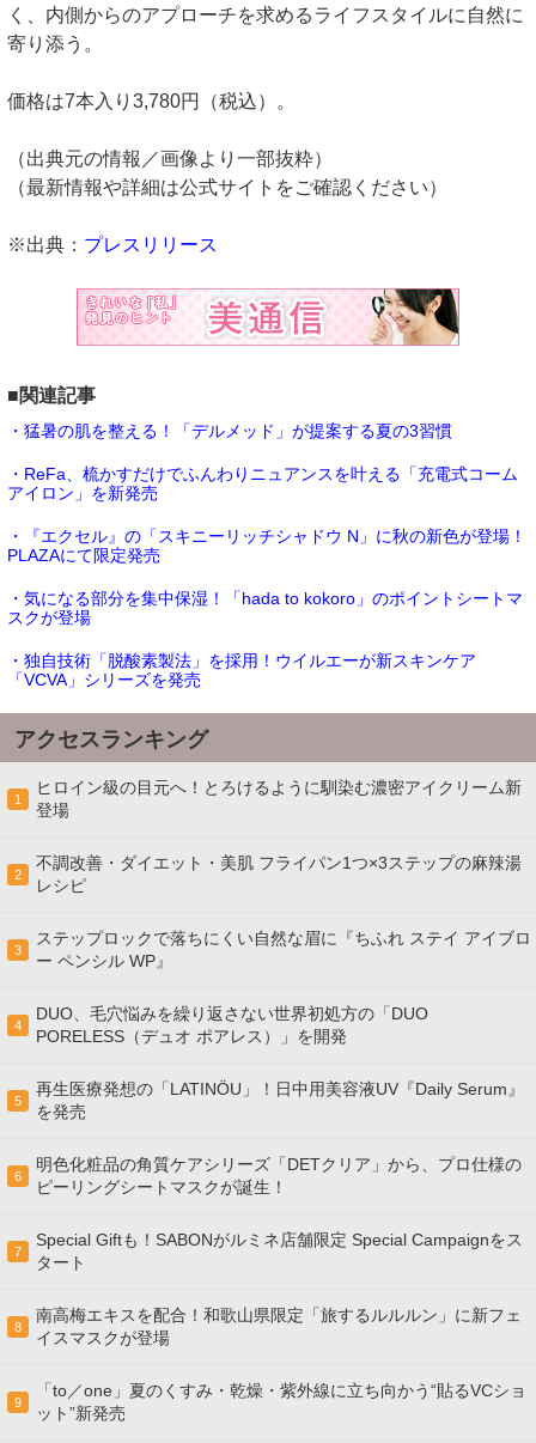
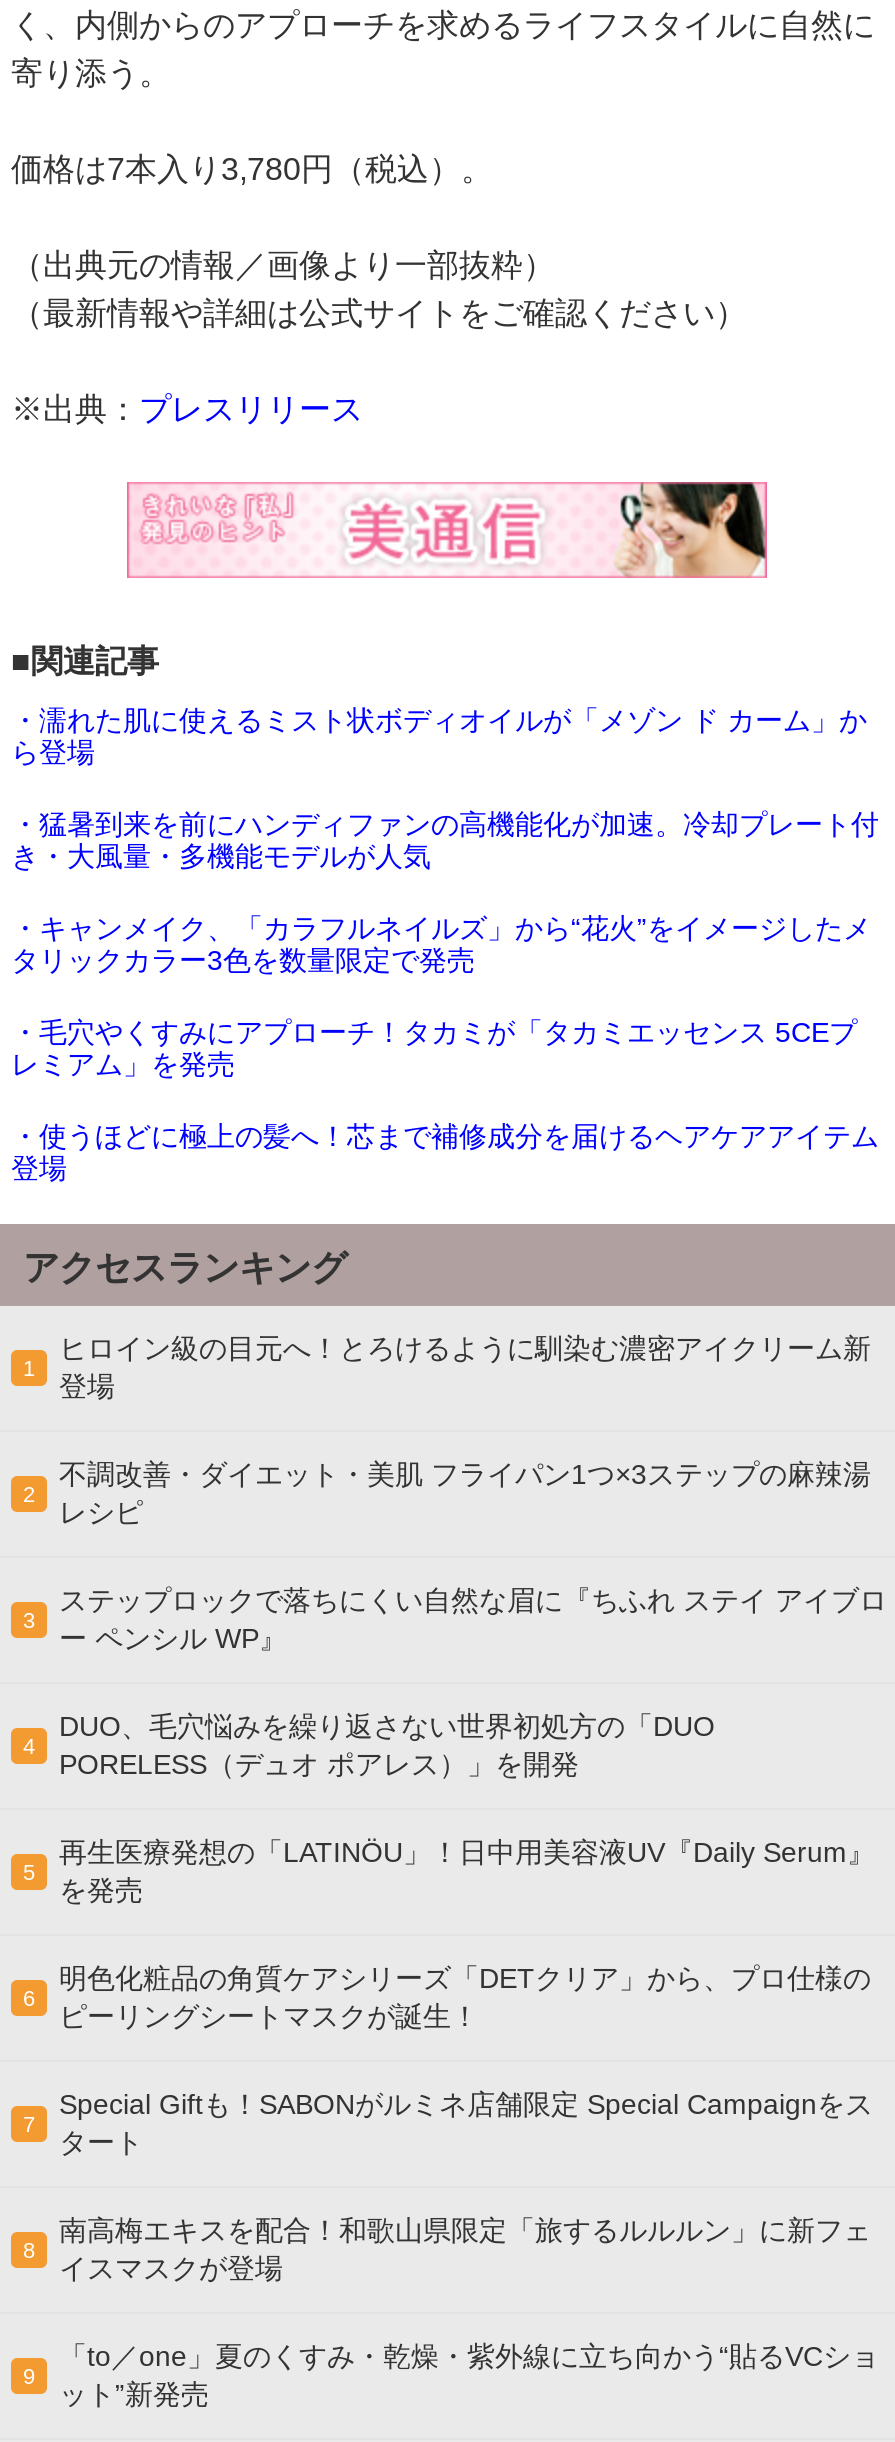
[7,421,452,440] ・猛暑の肌を整える！「デルメッド」が提案する夏の3習慣 -> [11,703,867,767] ・濡れた肌に使えるミスト状ボディオイルが「メゾン ド カーム」か | ら登場
[7,464,518,502] ・ReFa、梳かすだけでふんわりニュアンスを叶える「充電式コーム | アイロン」を新発売 -> [11,807,879,871] ・猛暑到来を前にハンディファンの高機能化が加速。冷却プレート付 | き・大風量・多機能モデルが人気
[7,526,526,564] ・『エクセル』の「スキニーリッチシャドウ N」に秋の新色が登場！ | PLAZAにて限定発売 -> [11,911,871,975] ・キャンメイク、「カラフルネイルズ」から“花火”をイメージしたメ | タリックカラー3色を数量限定で発売
[7,588,523,626] ・気になる部分を集中保湿！「hada to kokoro」のポイントシートマ | スクが登場 -> [11,1015,857,1079] ・毛穴やくすみにアプローチ！タカミが「タカミエッセンス 5CEプ | レミアム」を発売
[7,650,476,689] ・独自技術「脱酸素製法」を採用！ウイルエーが新スキンケア | 「VCVA」シリーズを発売 -> [11,1119,879,1183] ・使うほどに極上の髪へ！芯まで補修成分を届けるヘアケアアイテム | 登場

